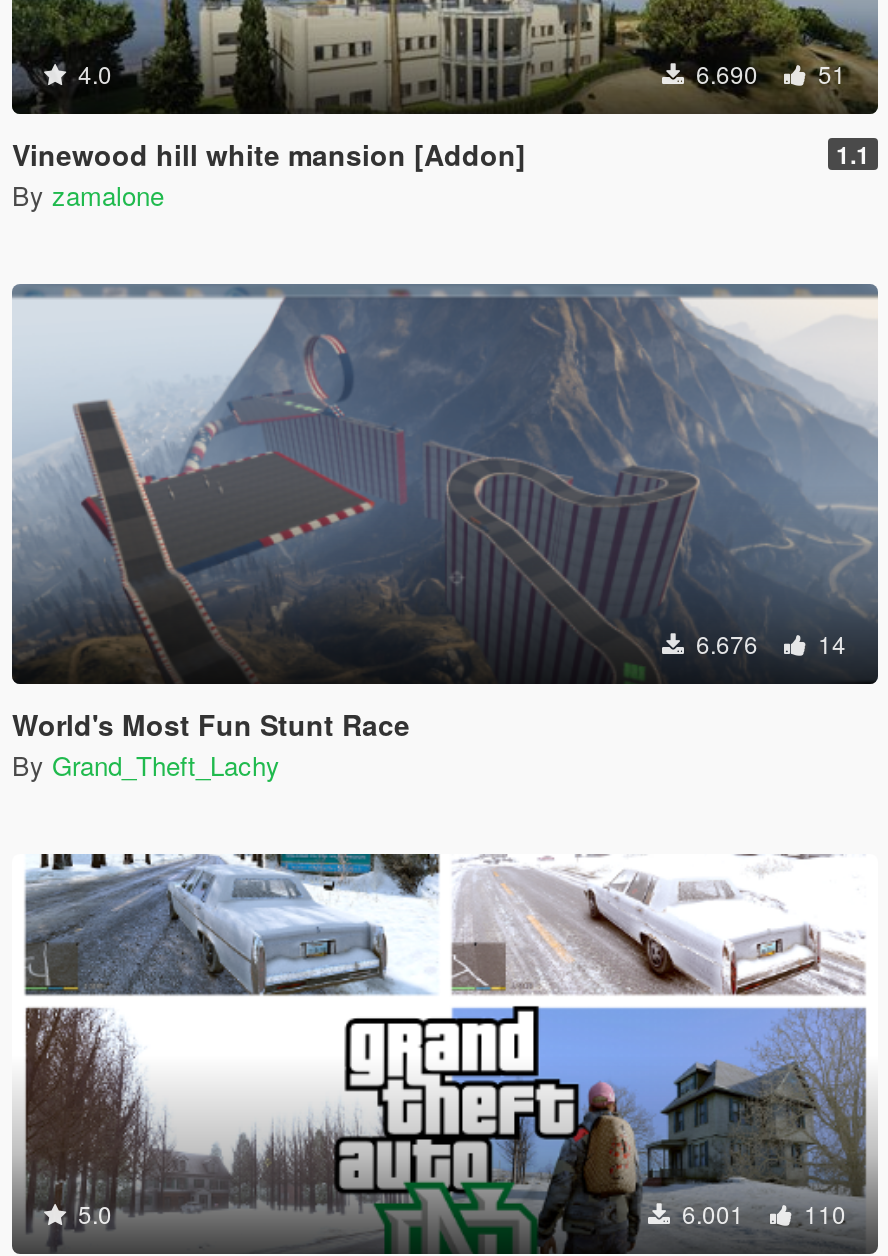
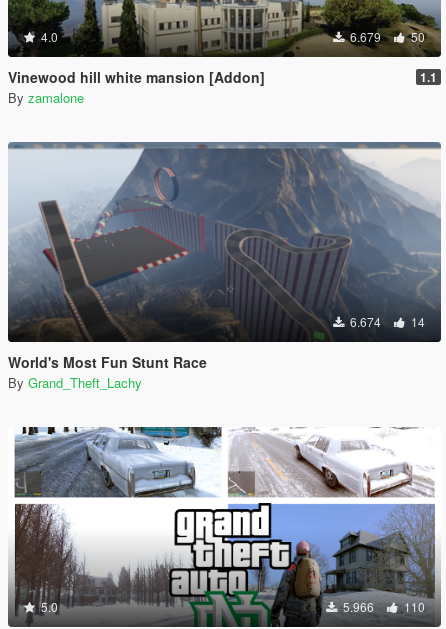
[690,56,764,90] 6.690 -> [347,28,384,45] 6.679
[812,56,846,90] 51 -> [408,28,425,45] 50
[690,626,846,660] 6.676 14 -> [347,313,425,330] 6.674 14
[676,1196,846,1230] 6.001 110 -> [340,598,425,615] 5.966 110

